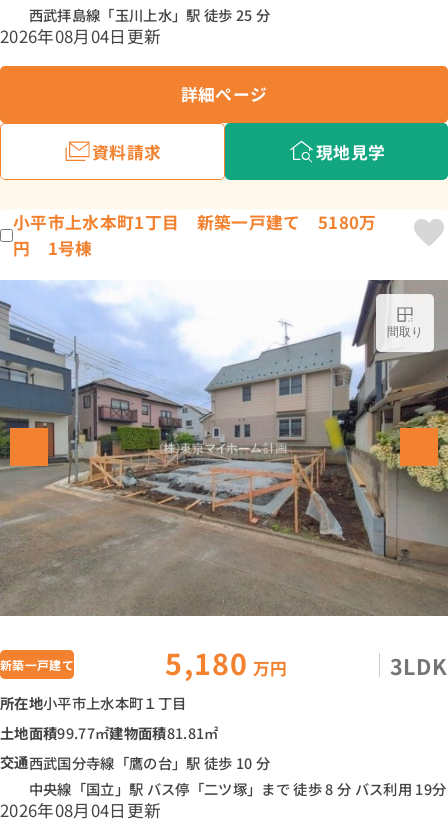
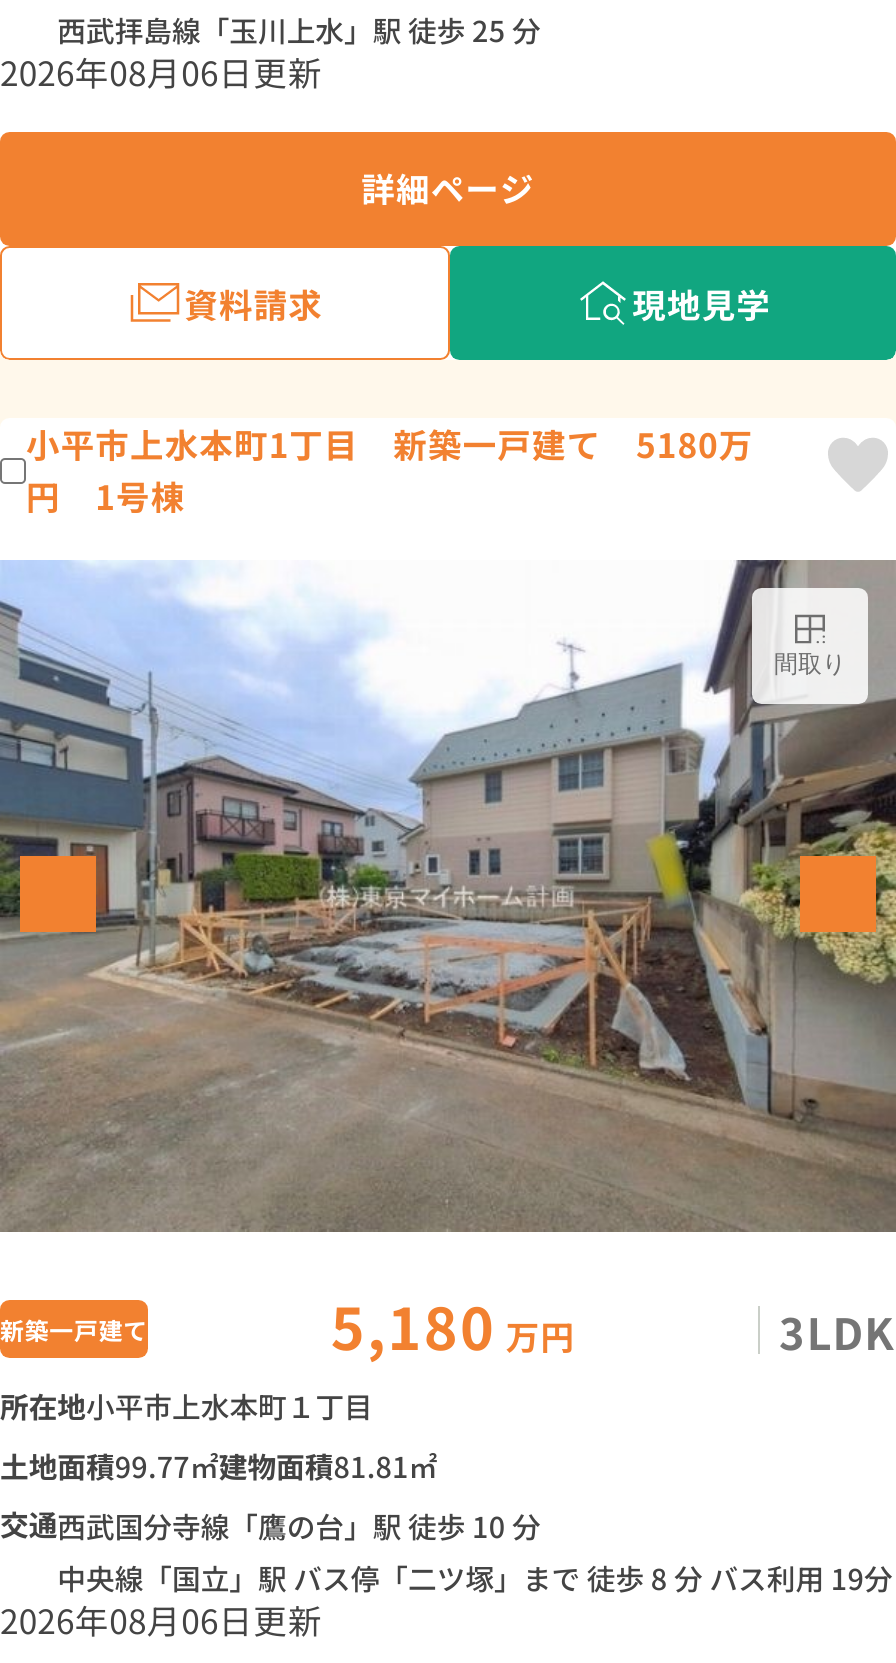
[0,23,161,47] 2026年08月04日更新 -> [0,47,323,95] 2026年08月06日更新
[0,798,161,822] 2026年08月04日更新 -> [0,1596,323,1644] 2026年08月06日更新

